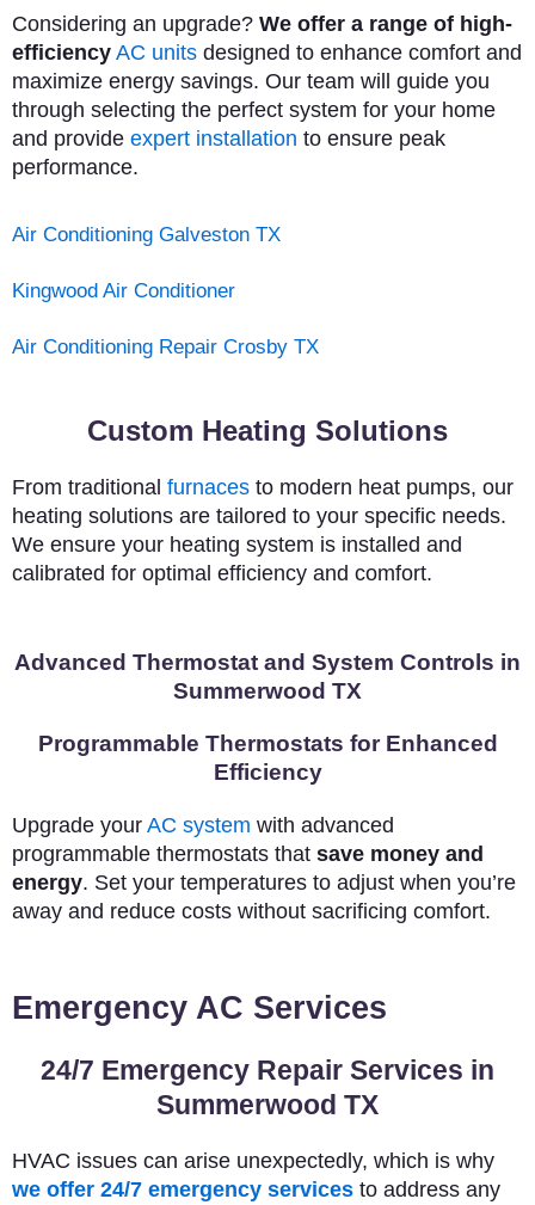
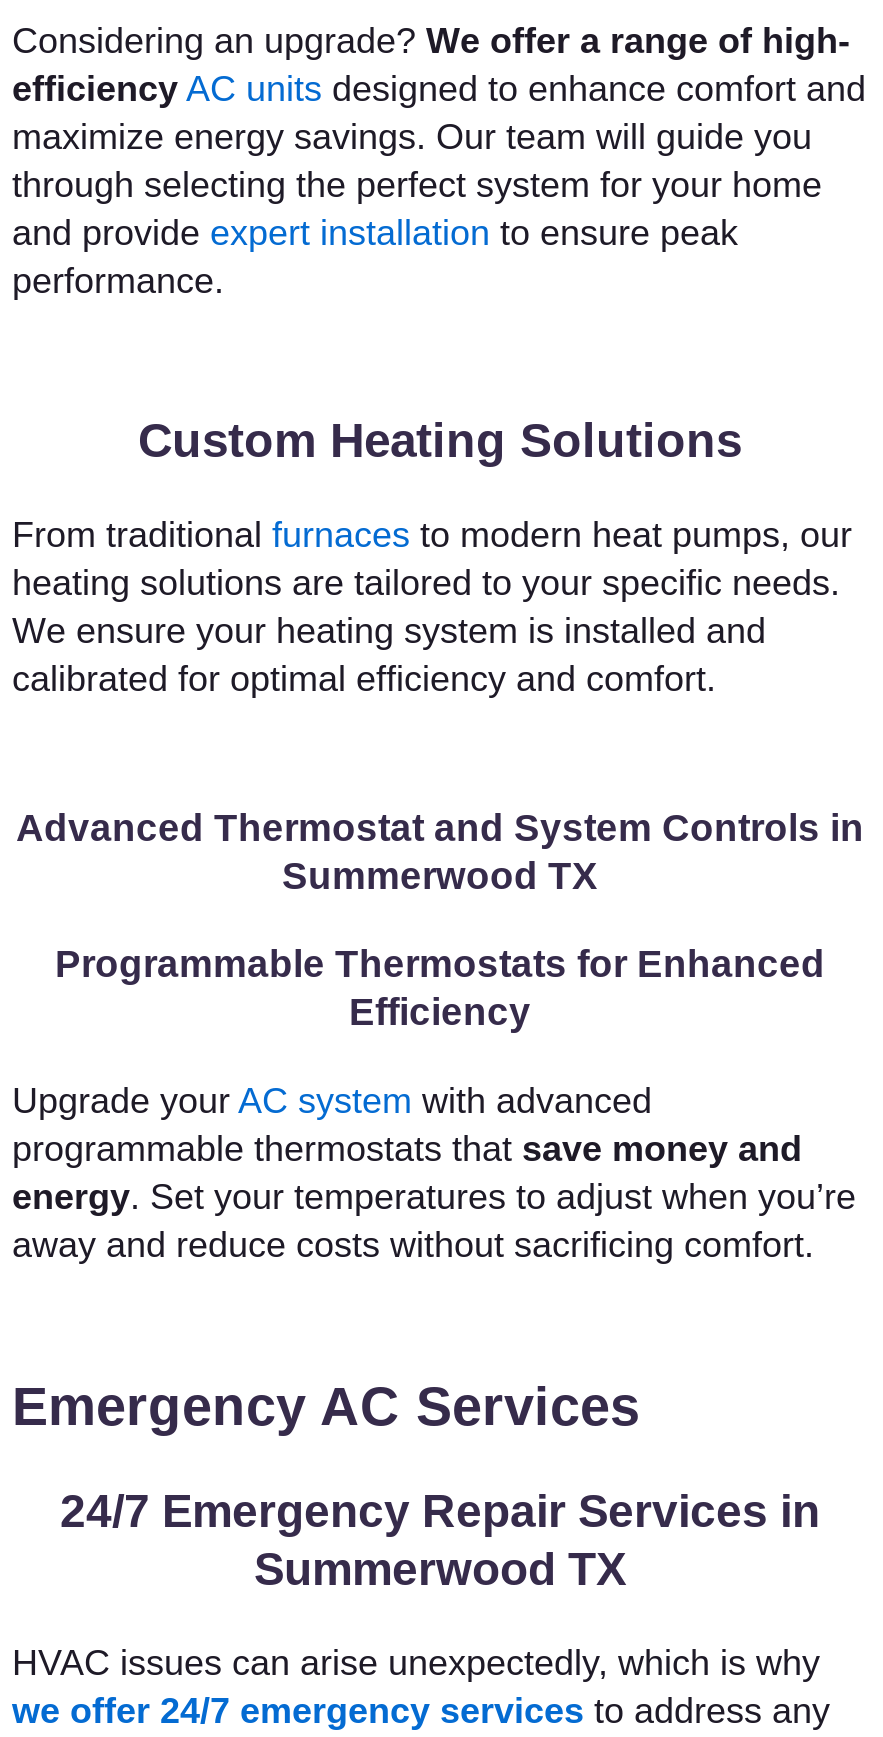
[12,223,319,358] Air Conditioning Galveston TX | Kingwood Air Conditioner | Air Conditioning Repair Crosby TX -> none

